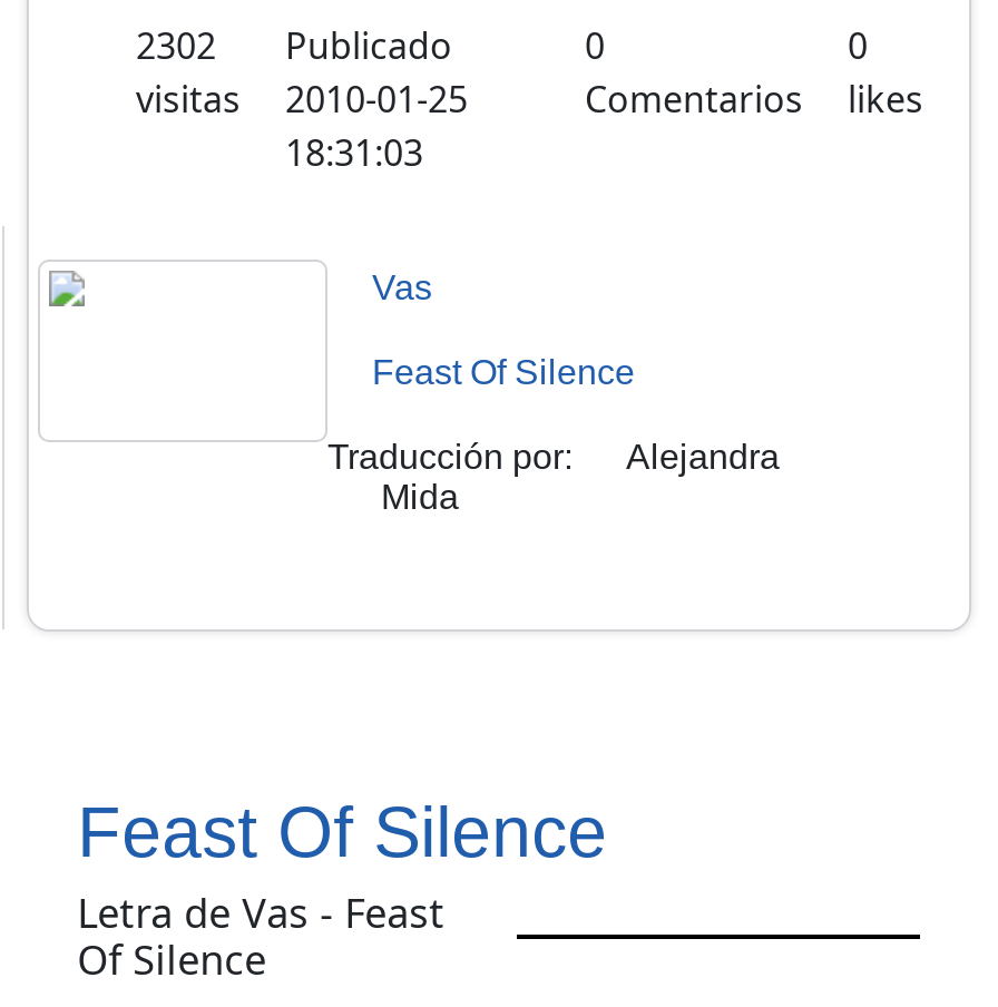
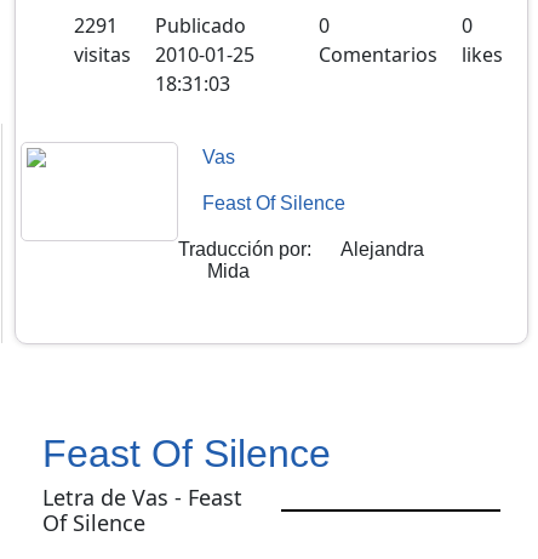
[136,22,452,71] 2302 Publicado -> [74,12,246,39] 2291 Publicado

